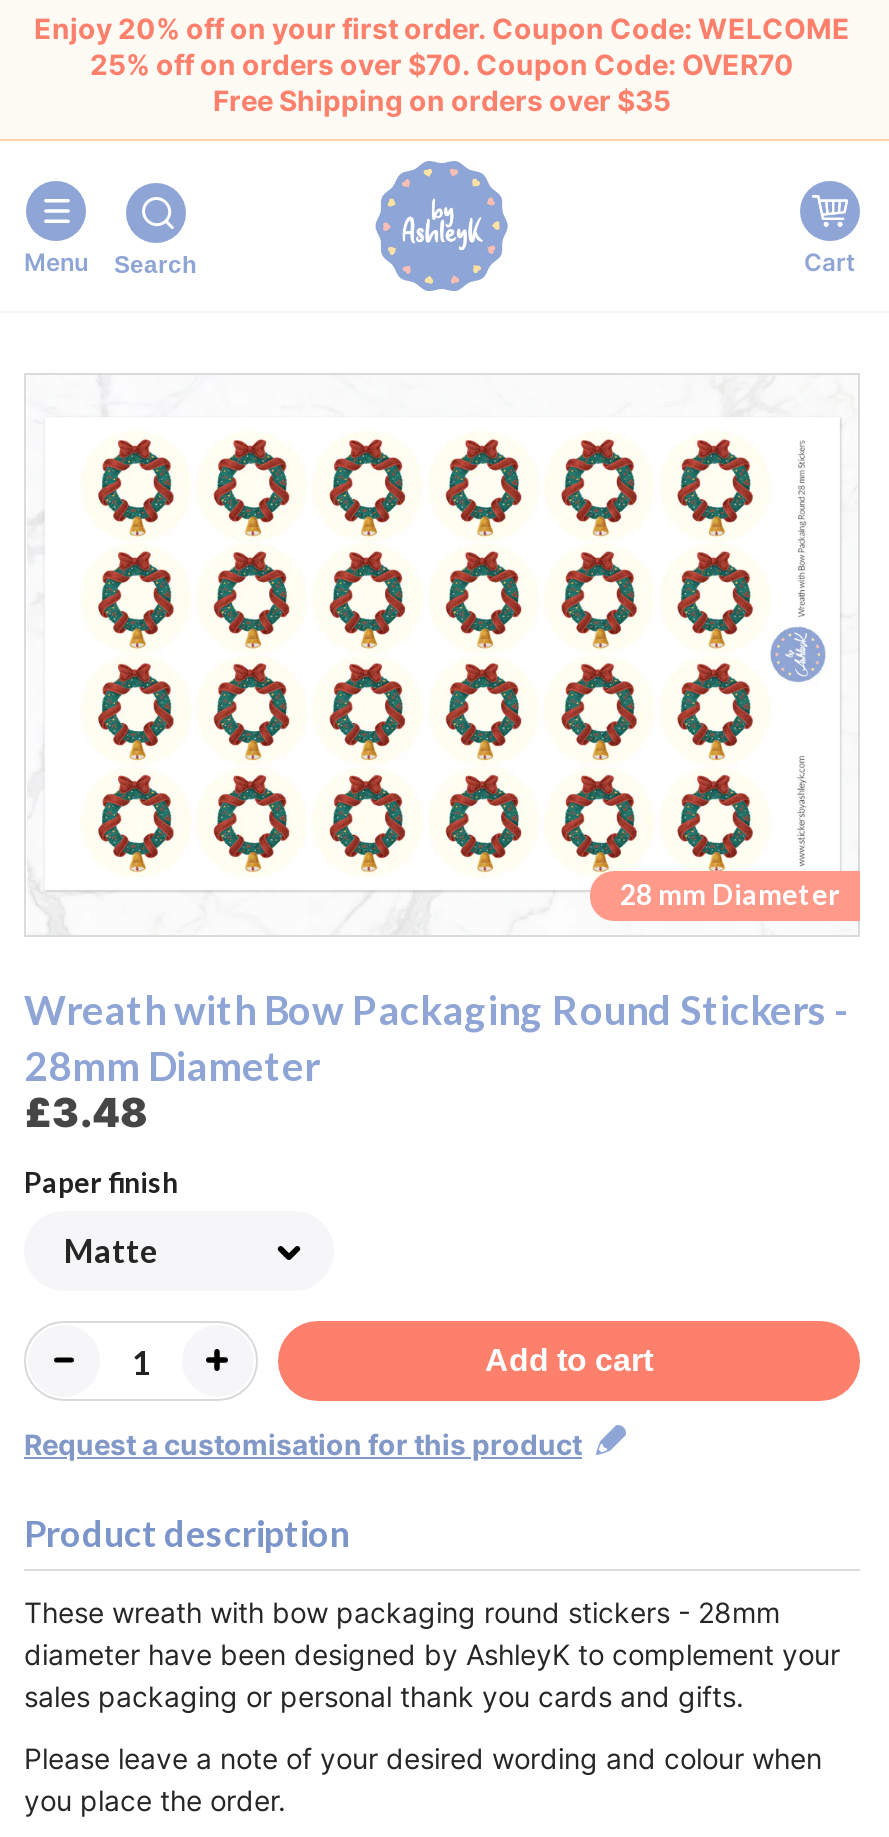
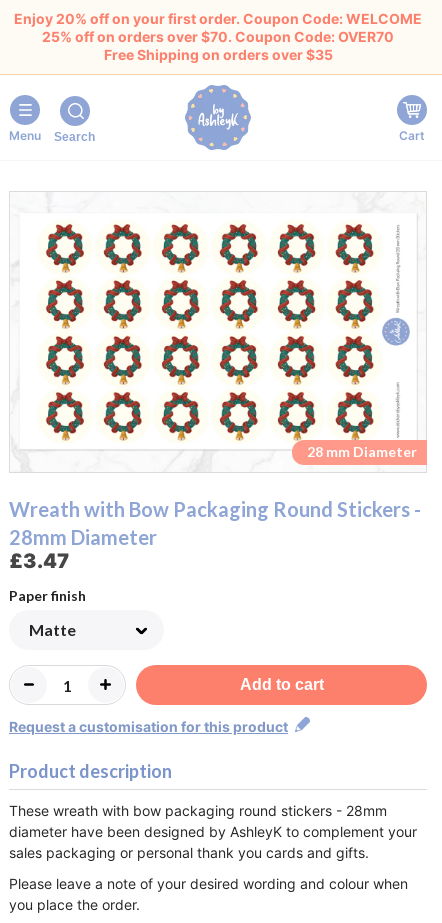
[24,1089,148,1137] £3.48 -> [9,549,69,573] £3.47

